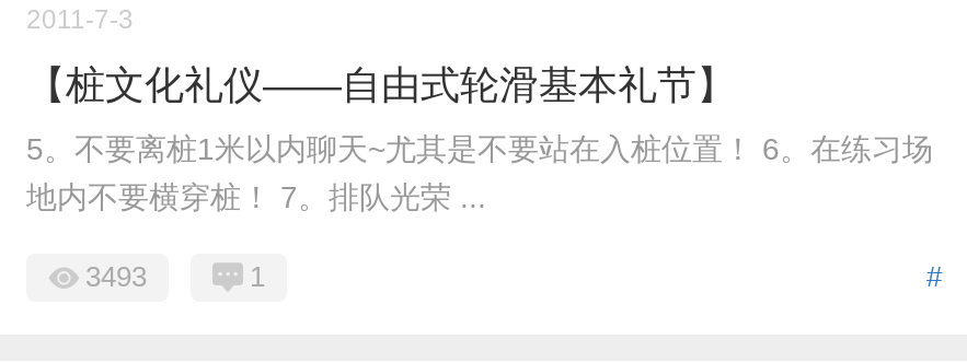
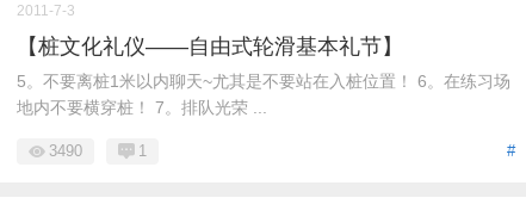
[85,260,147,293] 3493 -> [49,142,82,160] 3490

